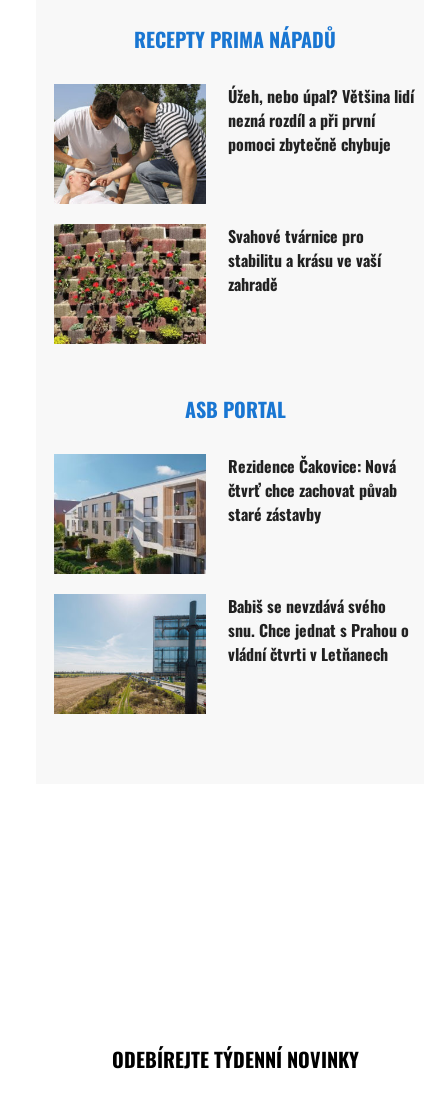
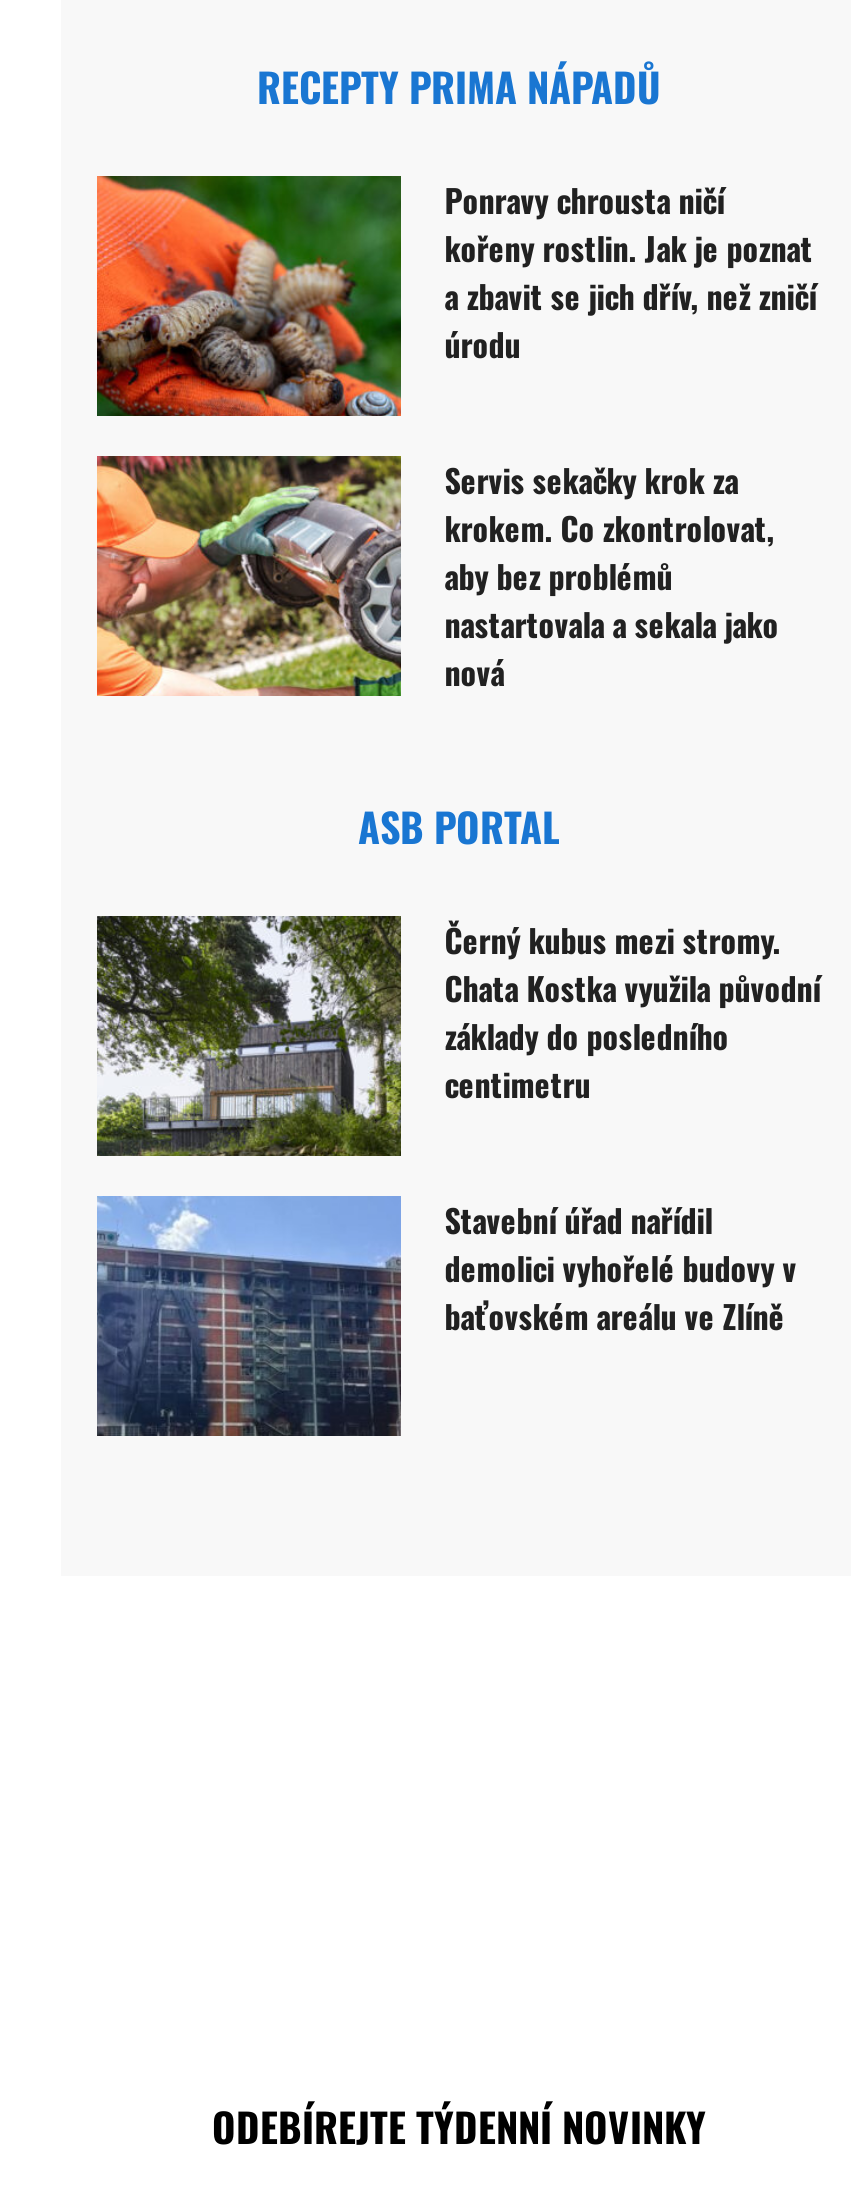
[53,83,414,205] [image] | Úžeh, nebo úpal? Většina lidí | nezná rozdíl a při první | pomoci zbytečně chybuje -> [95,174,817,418] [image] | Ponravy chrousta ničí | kořeny rostlin. Jak je poznat | a zbavit se jich dřív, než zničí | úrodu
[53,223,381,345] [image] | Svahové tvárnice pro | stabilitu a krásu ve vaší | zahradě -> [95,454,779,698] [image] | Servis sekačky krok za | krokem. Co zkontrolovat, | aby bez problémů | nastartovala a sekala jako | nová
[53,453,397,575] [image] | Rezidence Čakovice: Nová | čtvrť chce zachovat půvab | staré zástavby -> [95,914,821,1156] [image] | Černý kubus mezi stromy. | Chata Kostka využila původní | základy do posledního | centimetru
[53,594,409,715] [image] | Babiš se nevzdává svého | snu. Chce jednat s Prahou o | vládní čtvrti v Letňanech -> [95,1196,797,1438] [image] | Stavební úřad nařídil | demolici vyhořelé budovy v | baťovském areálu ve Zlíně

